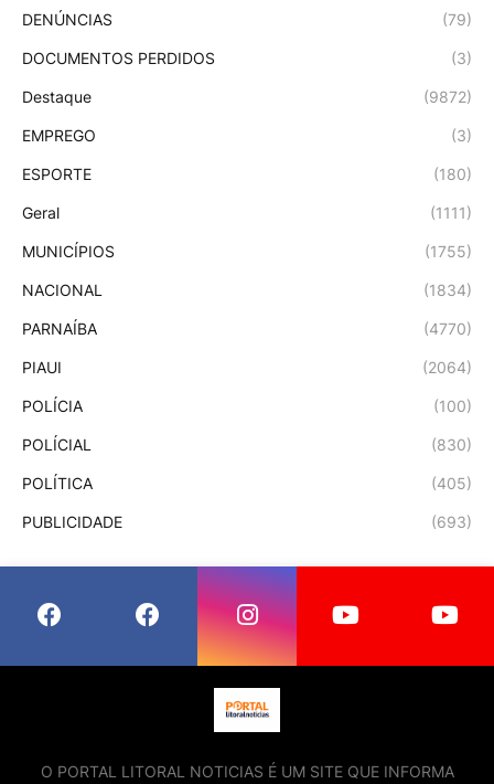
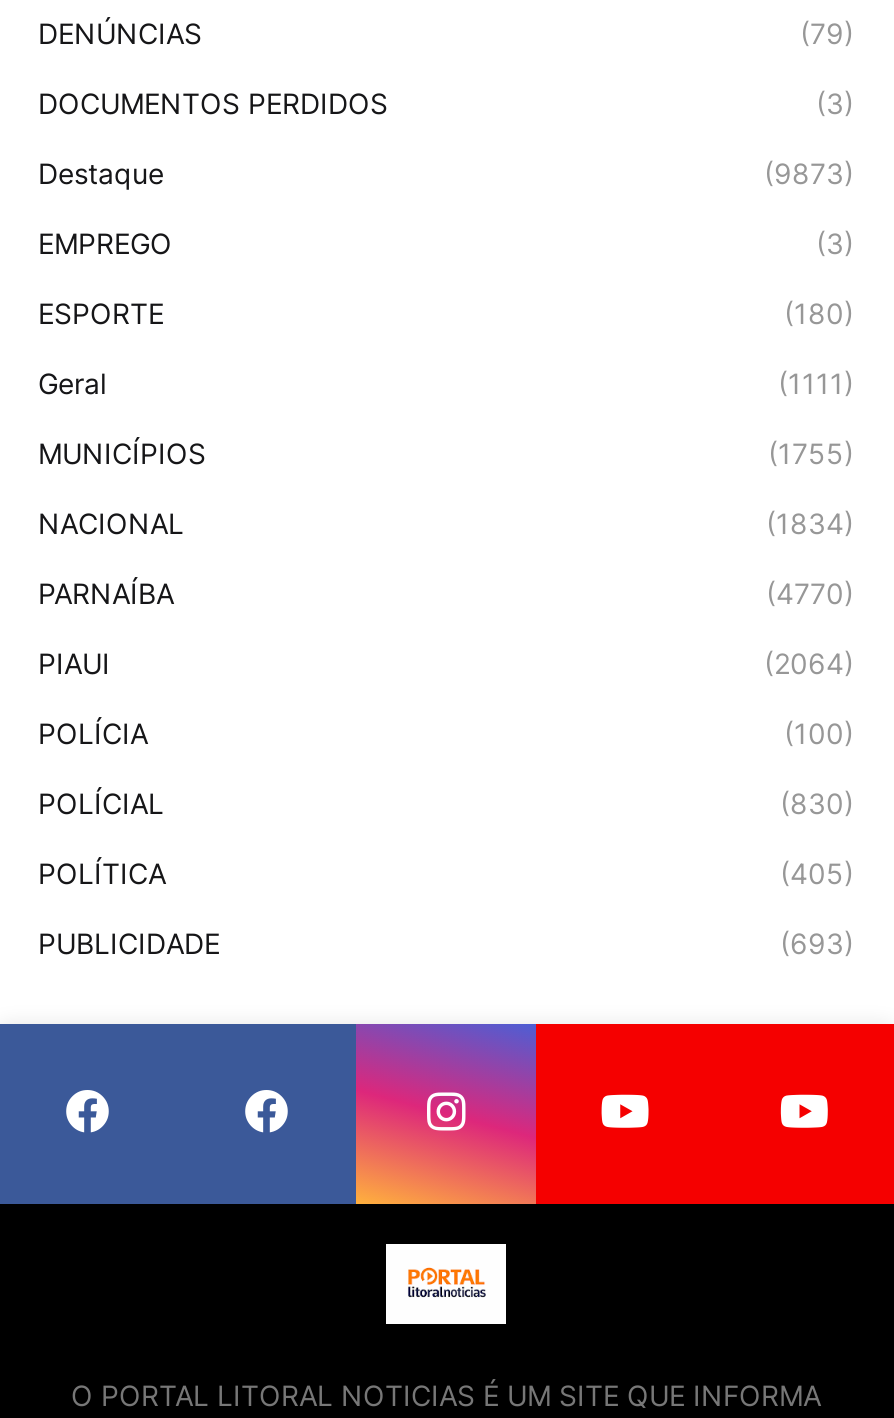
[423,87,472,106] (9872) -> [764,156,854,190] (9873)

